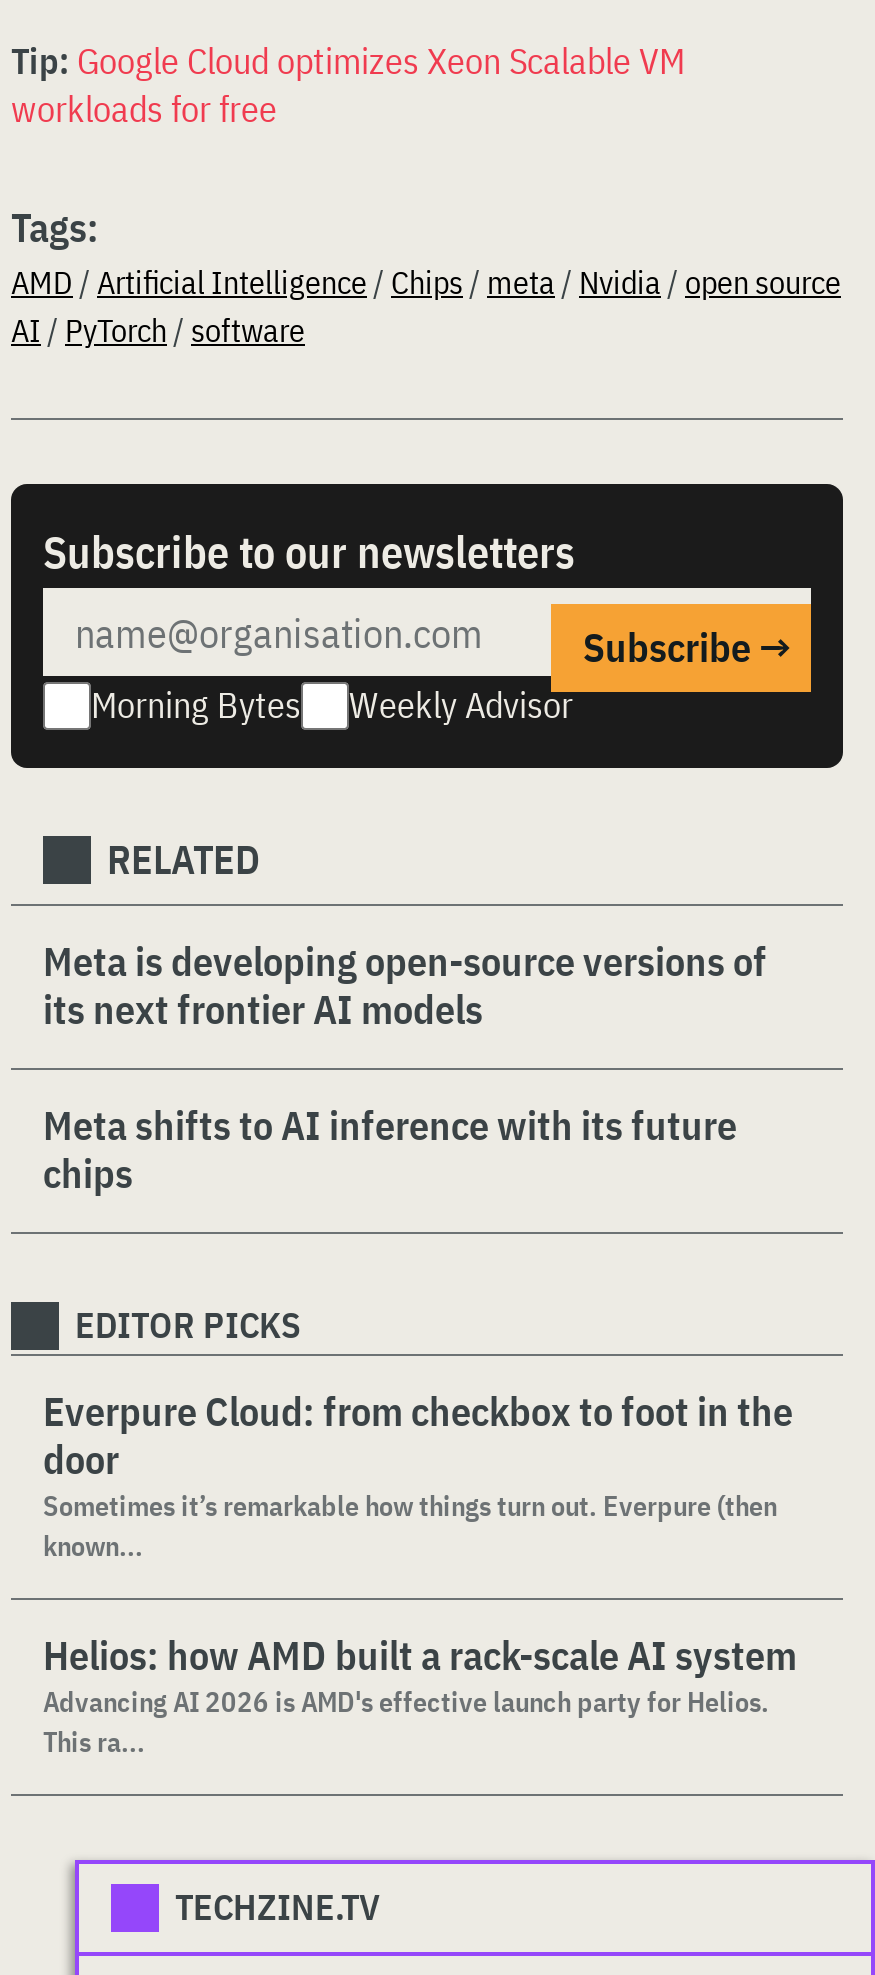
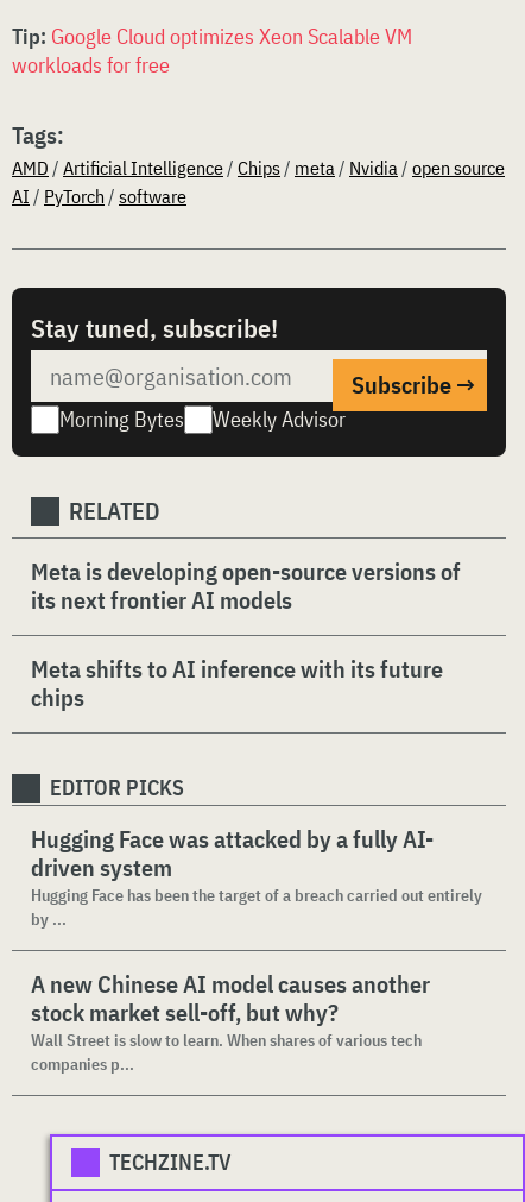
[43,522,575,580] Subscribe to our newsletters -> [31,310,278,345] Stay tuned, subscribe!
[43,1384,793,1564] Everpure Cloud: from checkbox to foot in the | door | Sometimes it’s remarkable how things turn out. Everpure (then | known... -> [31,823,482,930] Hugging Face was attacked by a fully AI- | driven system | Hugging Face has been the target of a breach carried out entirely | by ...
[43,1628,797,1760] Helios: how AMD built a rack-scale AI system | Advancing AI 2026 is AMD's effective launch party for Helios. | This ra... -> [31,968,430,1075] A new Chinese AI model causes another | stock market sell-off, but why? | Wall Street is slow to learn. When shares of various tech | companies p...

